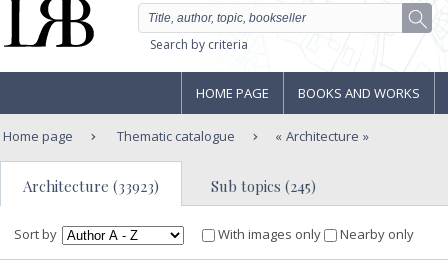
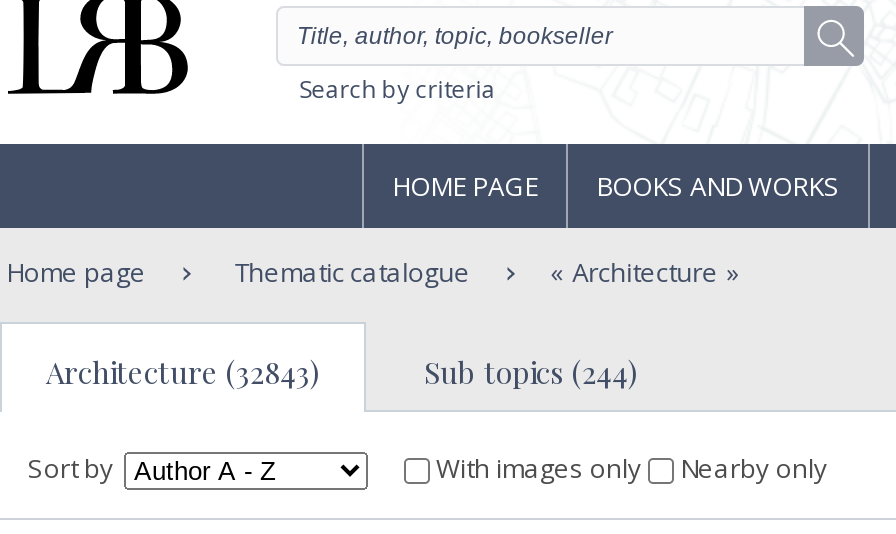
[23,176,159,196] Architecture (33923) -> [46,352,320,392] Architecture (32843)
[211,176,316,196] Sub topics (245) -> [424,352,638,392] Sub topics (244)

